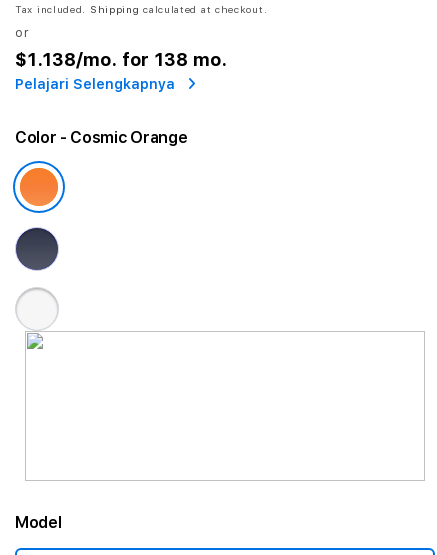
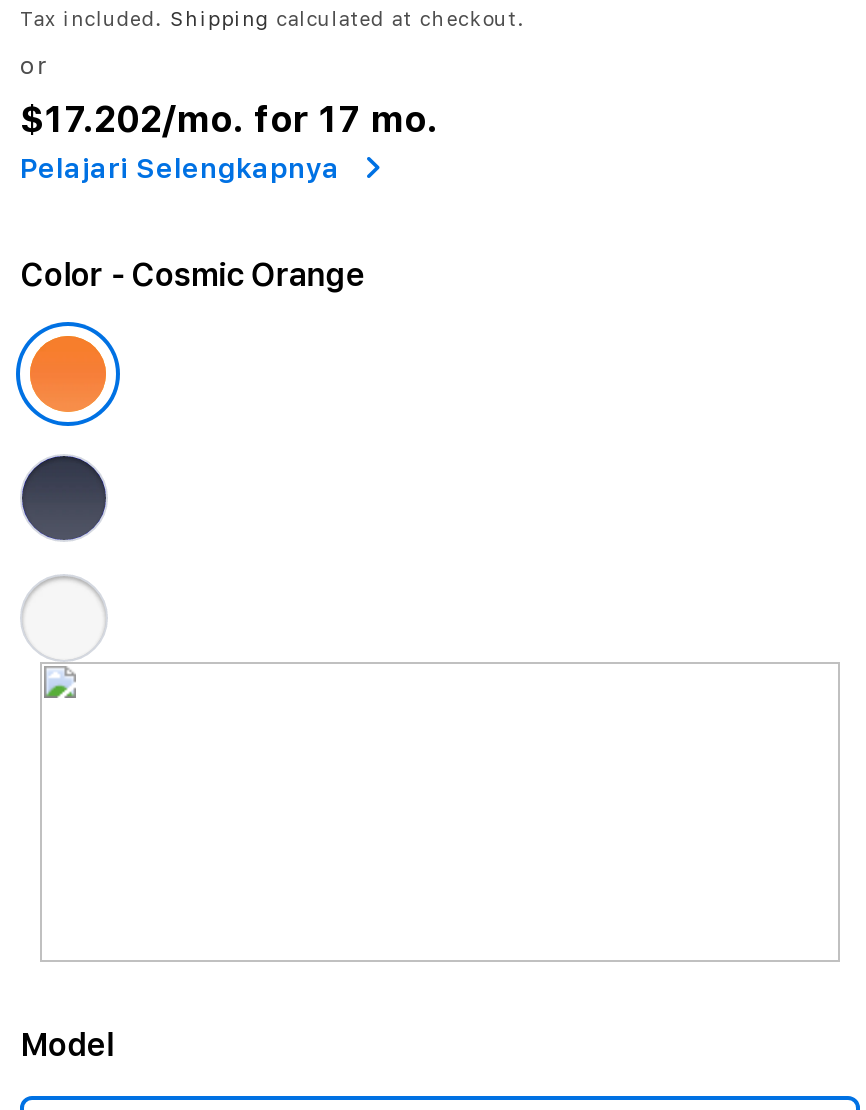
[15,49,227,70] $1.138/mo. for 138 mo. -> [20,98,438,140] $17.202/mo. for 17 mo.

